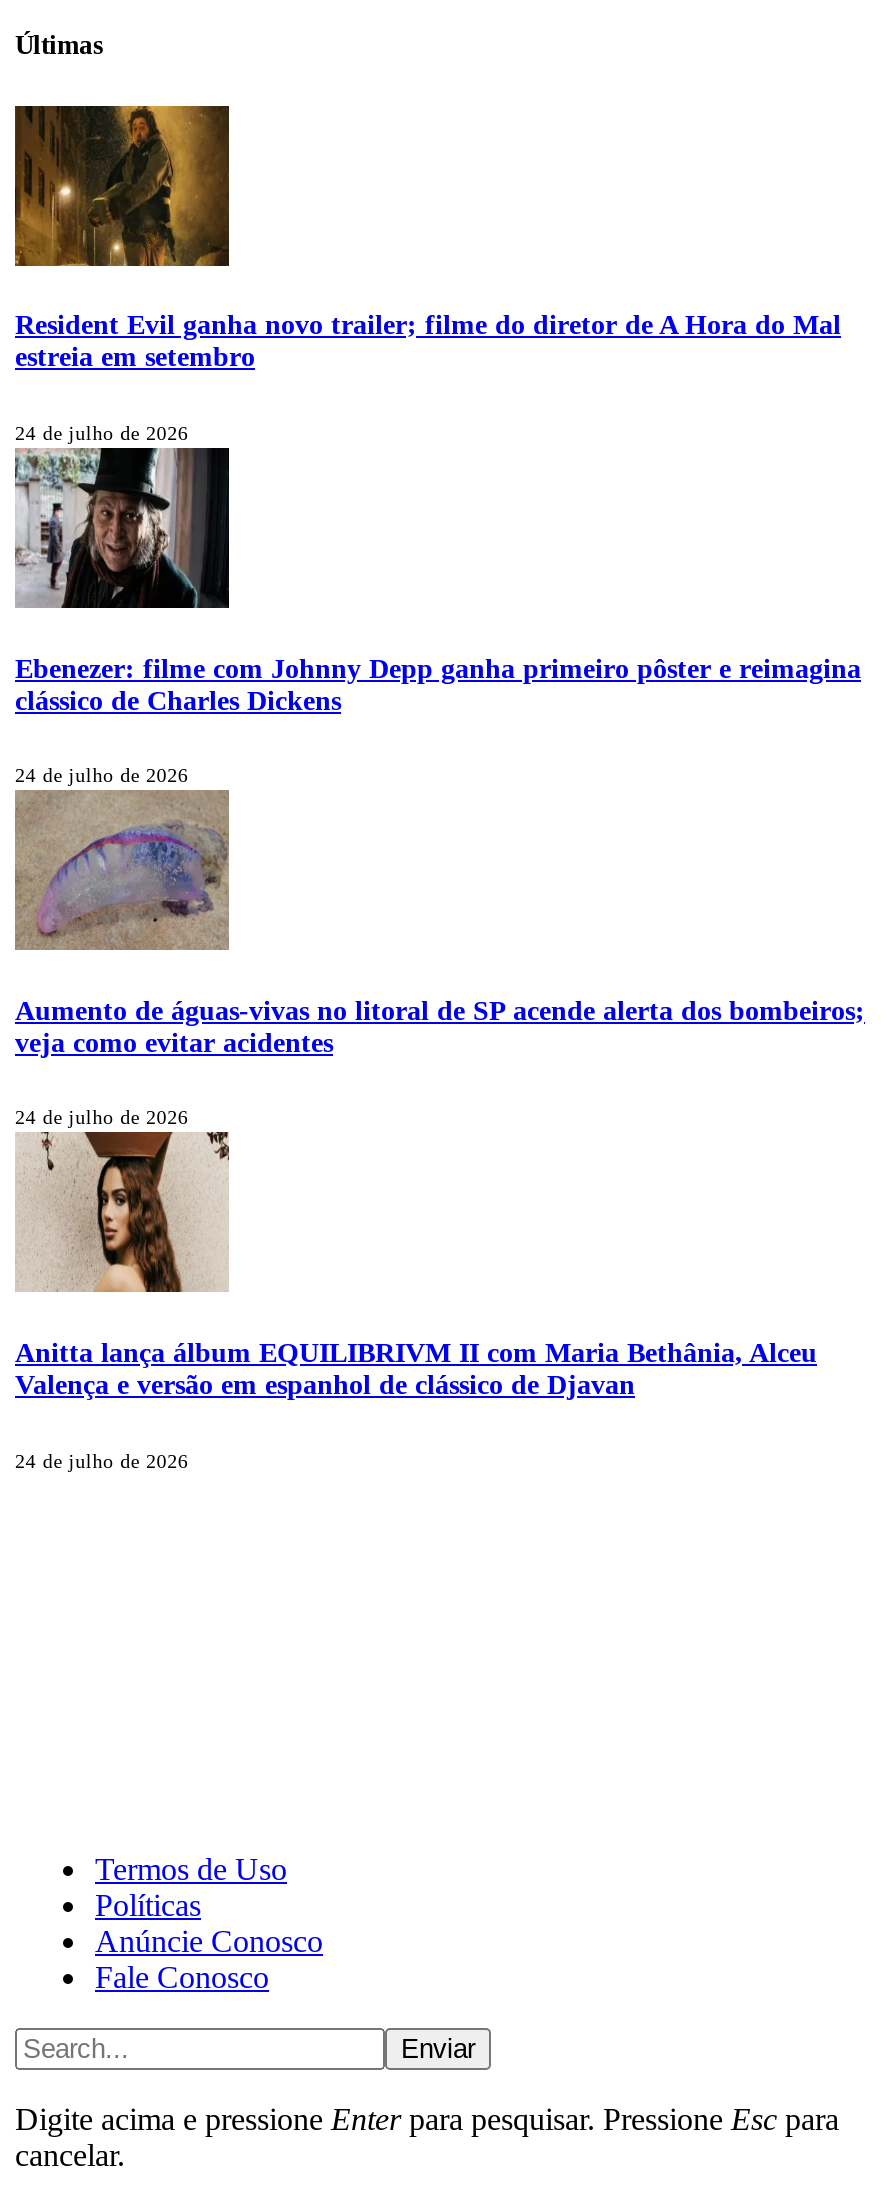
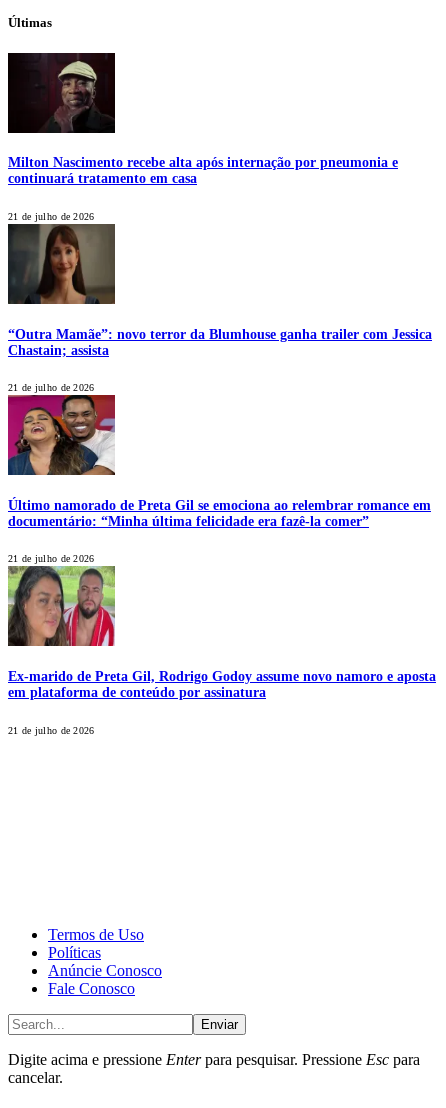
[13,104,841,373] [image] | Resident Evil ganha novo trailer; filme do diretor de A Hora do Mal | estreia em setembro -> [7,52,398,186] [image] | Milton Nascimento recebe alta após internação por pneumonia e | continuará tratamento em casa
[15,422,188,444] 24 de julho de 2026 -> [8,211,95,222] 21 de julho de 2026
[13,450,861,715] [image] | Ebenezer: filme com Johnny Depp ganha primeiro pôster e reimagina | clássico de Charles Dickens -> [7,224,432,358] [image] | “Outra Mamãe”: novo terror da Blumhouse ganha trailer com Jessica | Chastain; assista
[15,764,188,786] 24 de julho de 2026 -> [8,382,95,393] 21 de julho de 2026
[13,790,865,1058] [image] | Aumento de águas-vivas no litoral de SP acende alerta dos bombeiros; | veja como evitar acidentes -> [7,394,431,529] [image] | Último namorado de Preta Gil se emociona ao relembrar romance em | documentário: “Minha última felicidade era fazê-la comer”
[15,1107,188,1129] 24 de julho de 2026 -> [8,553,95,564] 21 de julho de 2026
[15,1132,817,1400] [image] | Anitta lança álbum EQUILIBRIVM II com Maria Bethânia, Alceu | Valença e versão em espanhol de clássico de Djavan -> [7,566,436,700] [image] | Ex-marido de Preta Gil, Rodrigo Godoy assume novo namoro e aposta | em plataforma de conteúdo por assinatura
[15,1449,188,1471] 24 de julho de 2026 -> [8,725,95,736] 21 de julho de 2026

